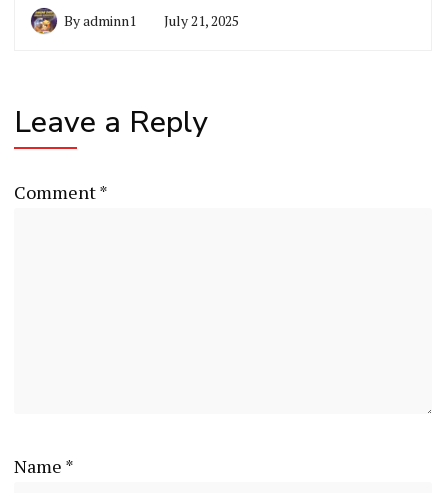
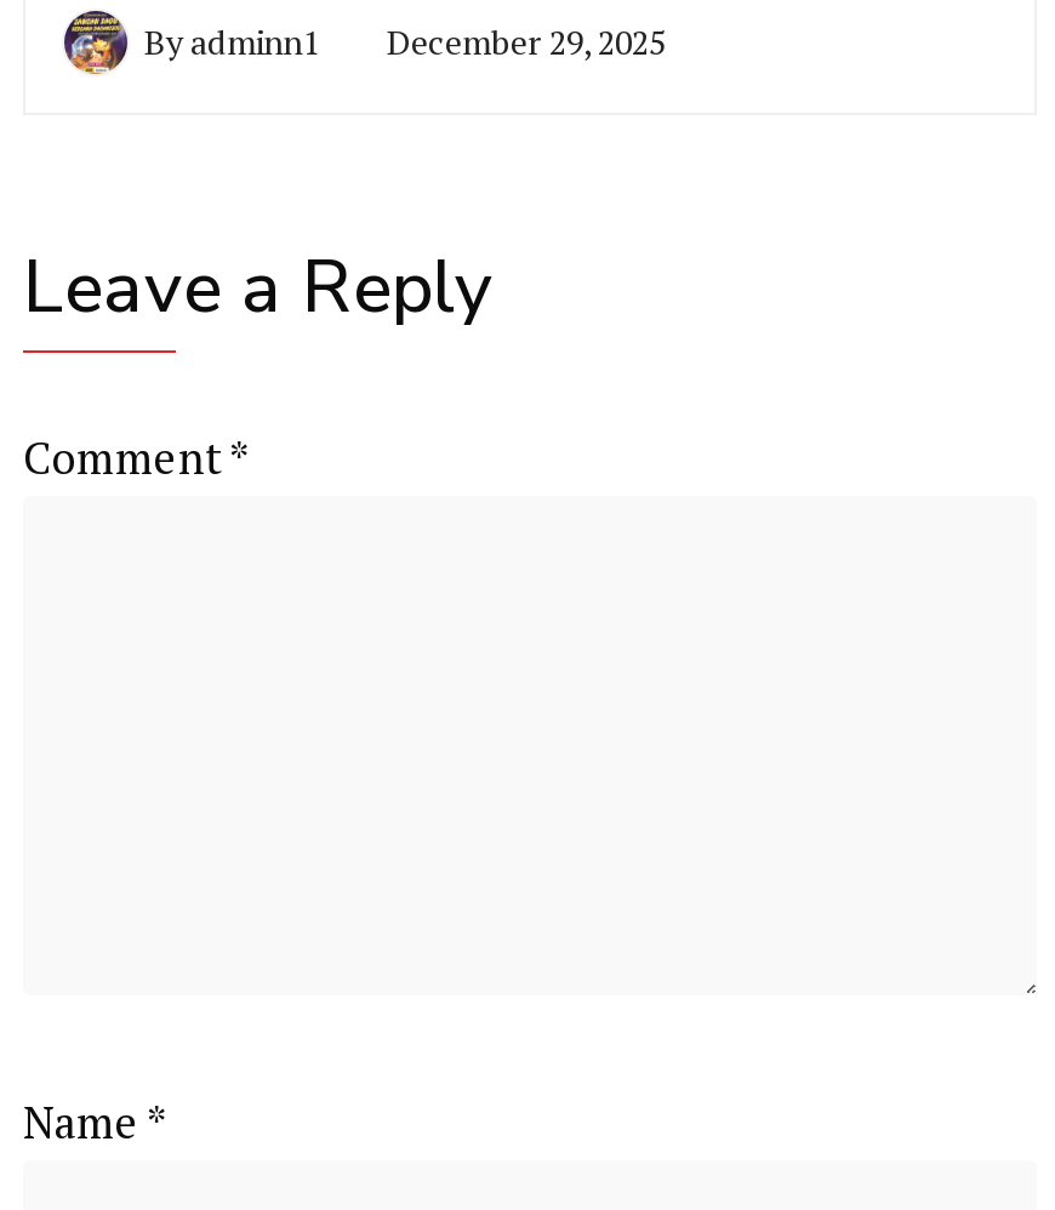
[64,10,239,29] Byadminn1 July 21, 2025 -> [144,18,666,64] Byadminn1 December 29, 2025

